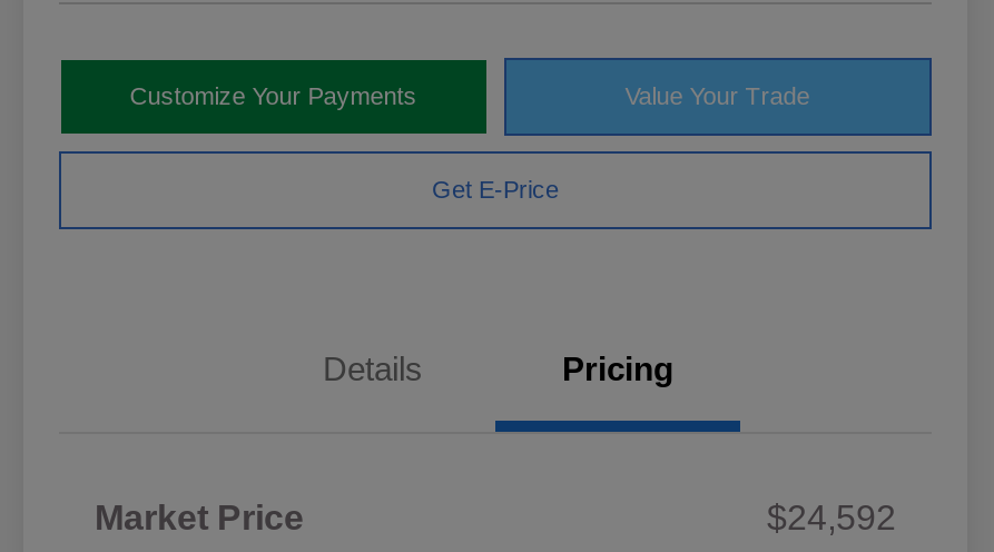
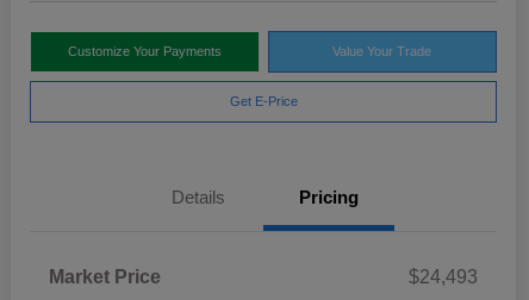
[767,498,896,536] $24,592 -> [409,266,478,287] $24,493

